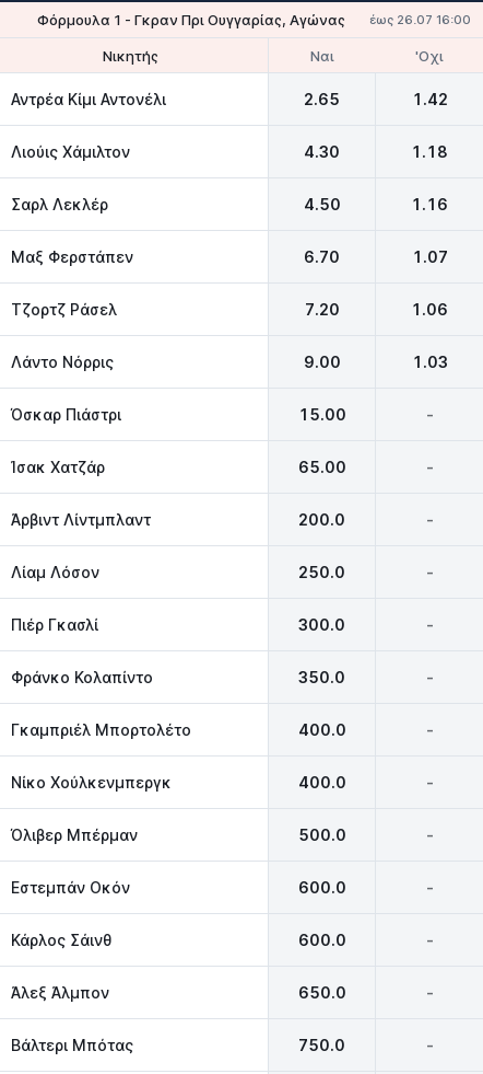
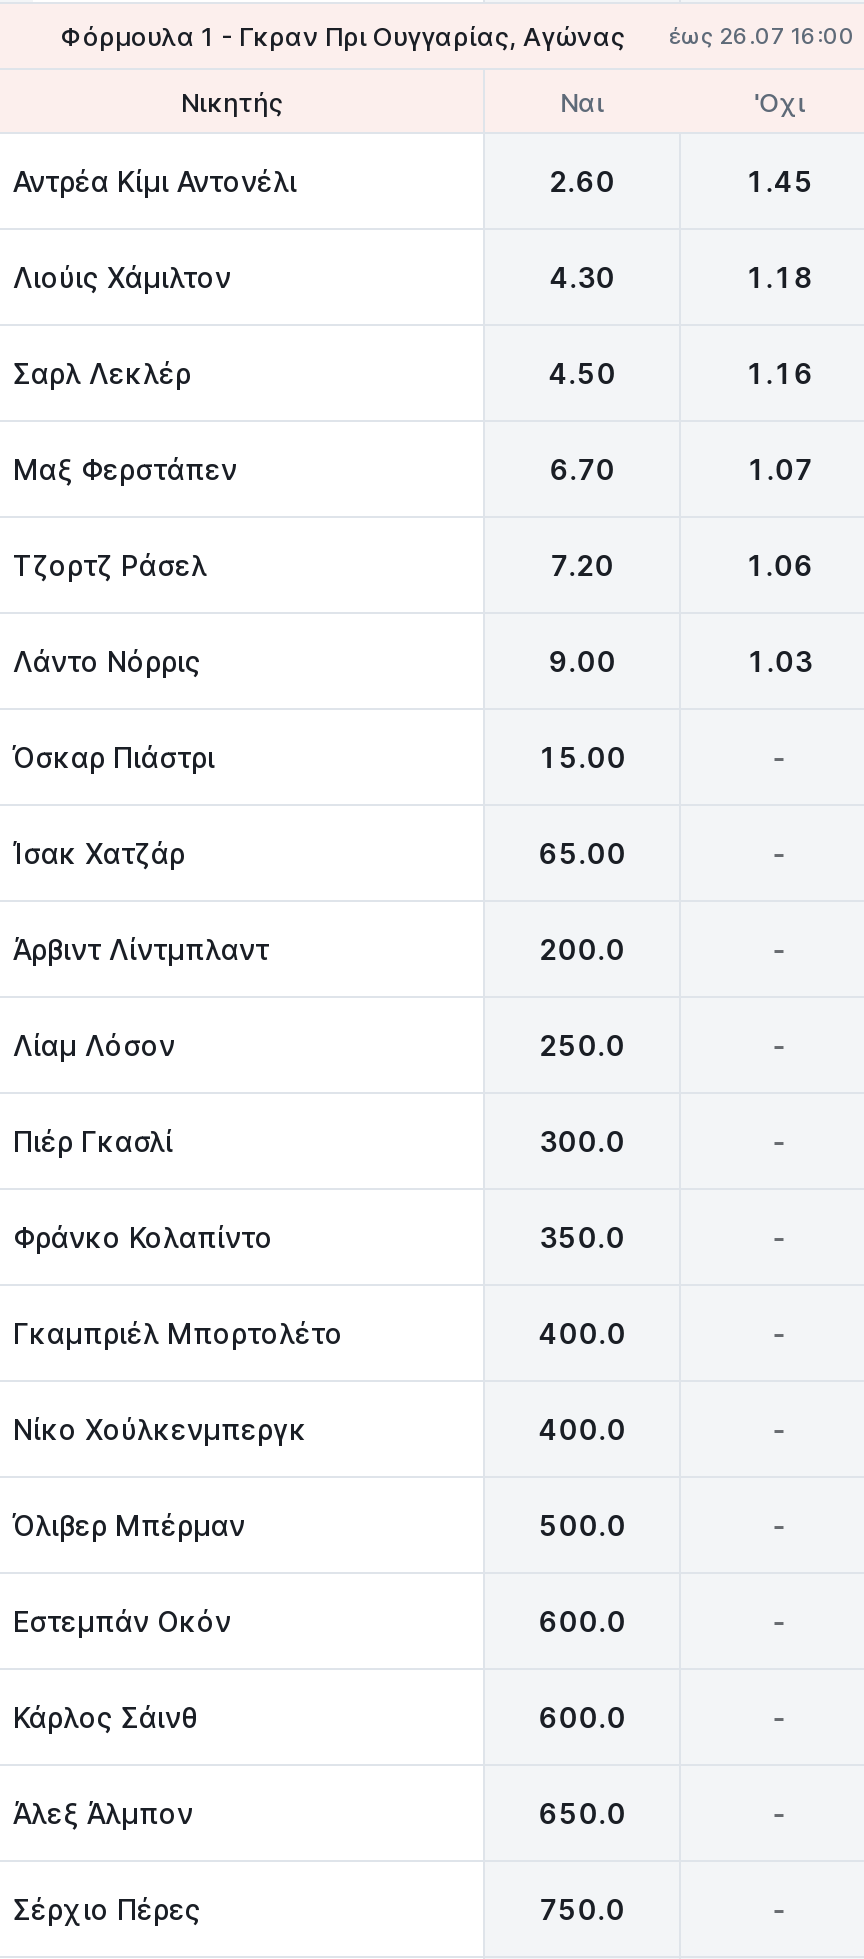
[304,89,340,108] 2.65 -> [549,163,615,197] 2.60
[412,89,448,108] 1.42 -> [745,163,813,197] 1.45
[11,1035,133,1054] Βάλτερι Μπότας -> [13,1891,201,1925] Σέρχιο Πέρες

